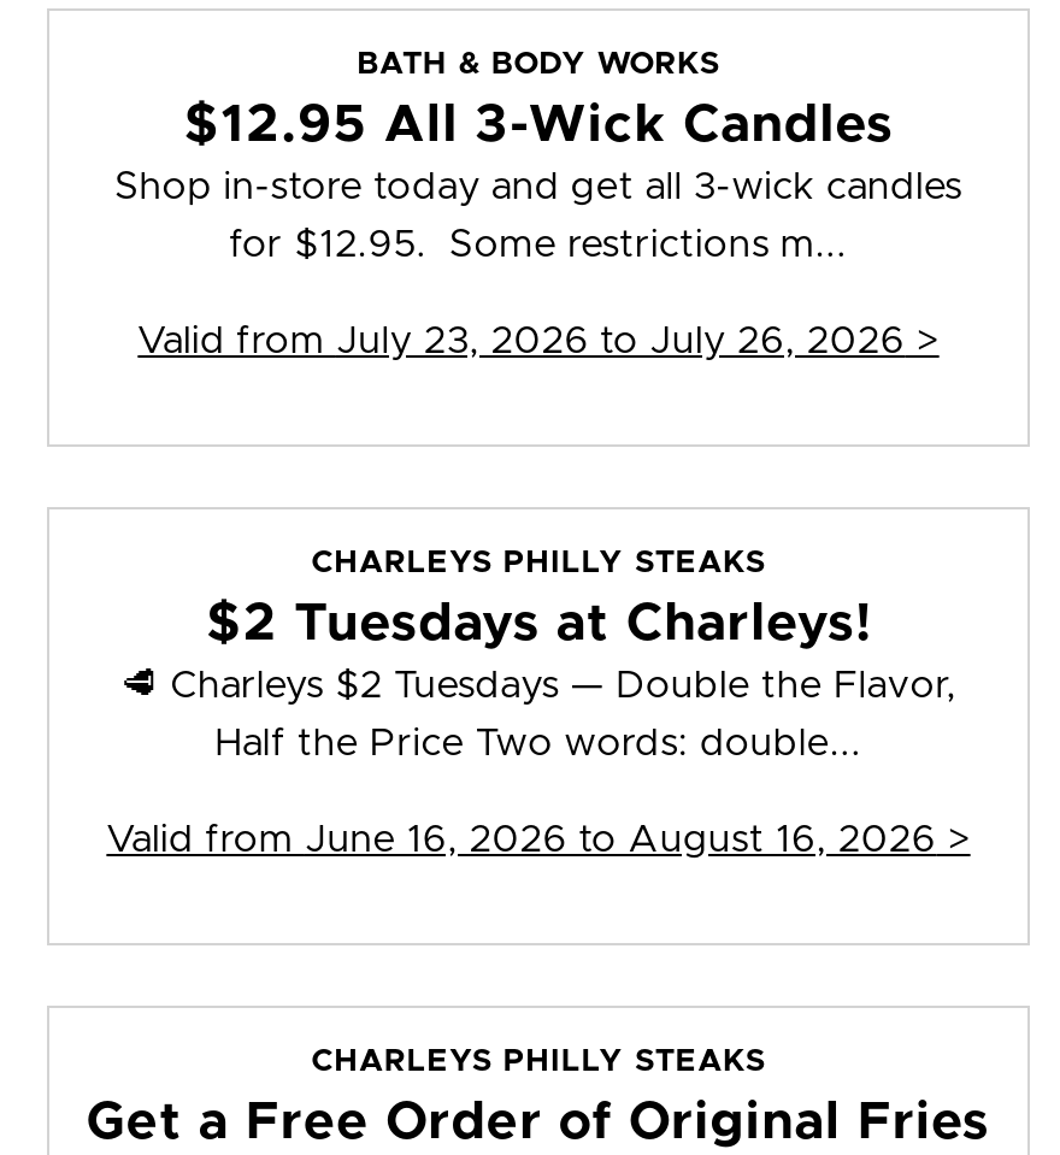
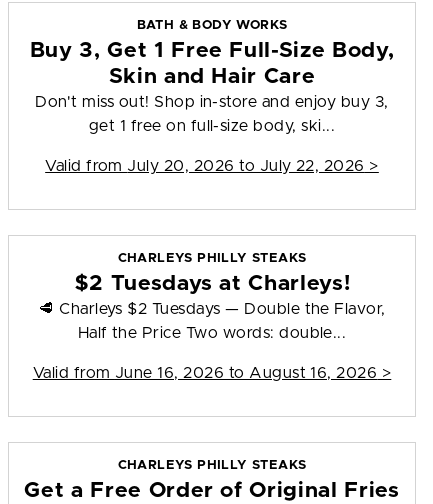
[114,100,962,206] $12.95 All 3-Wick Candles | Shop in-store today and get all 3-wick candles -> [30,40,394,110] Buy 3, Get 1 Free Full-Size Body, | Skin and Hair Care | Don't miss out! Shop in-store and enjoy buy 3,
[229,226,848,264] for $12.95. Some restrictions m... -> [89,118,335,134] get 1 free on full-size body, ski...
[138,322,939,361] Valid from July 23, 2026 to July 26, 2026 > -> [45,158,379,174] Valid from July 20, 2026 to July 22, 2026 >

